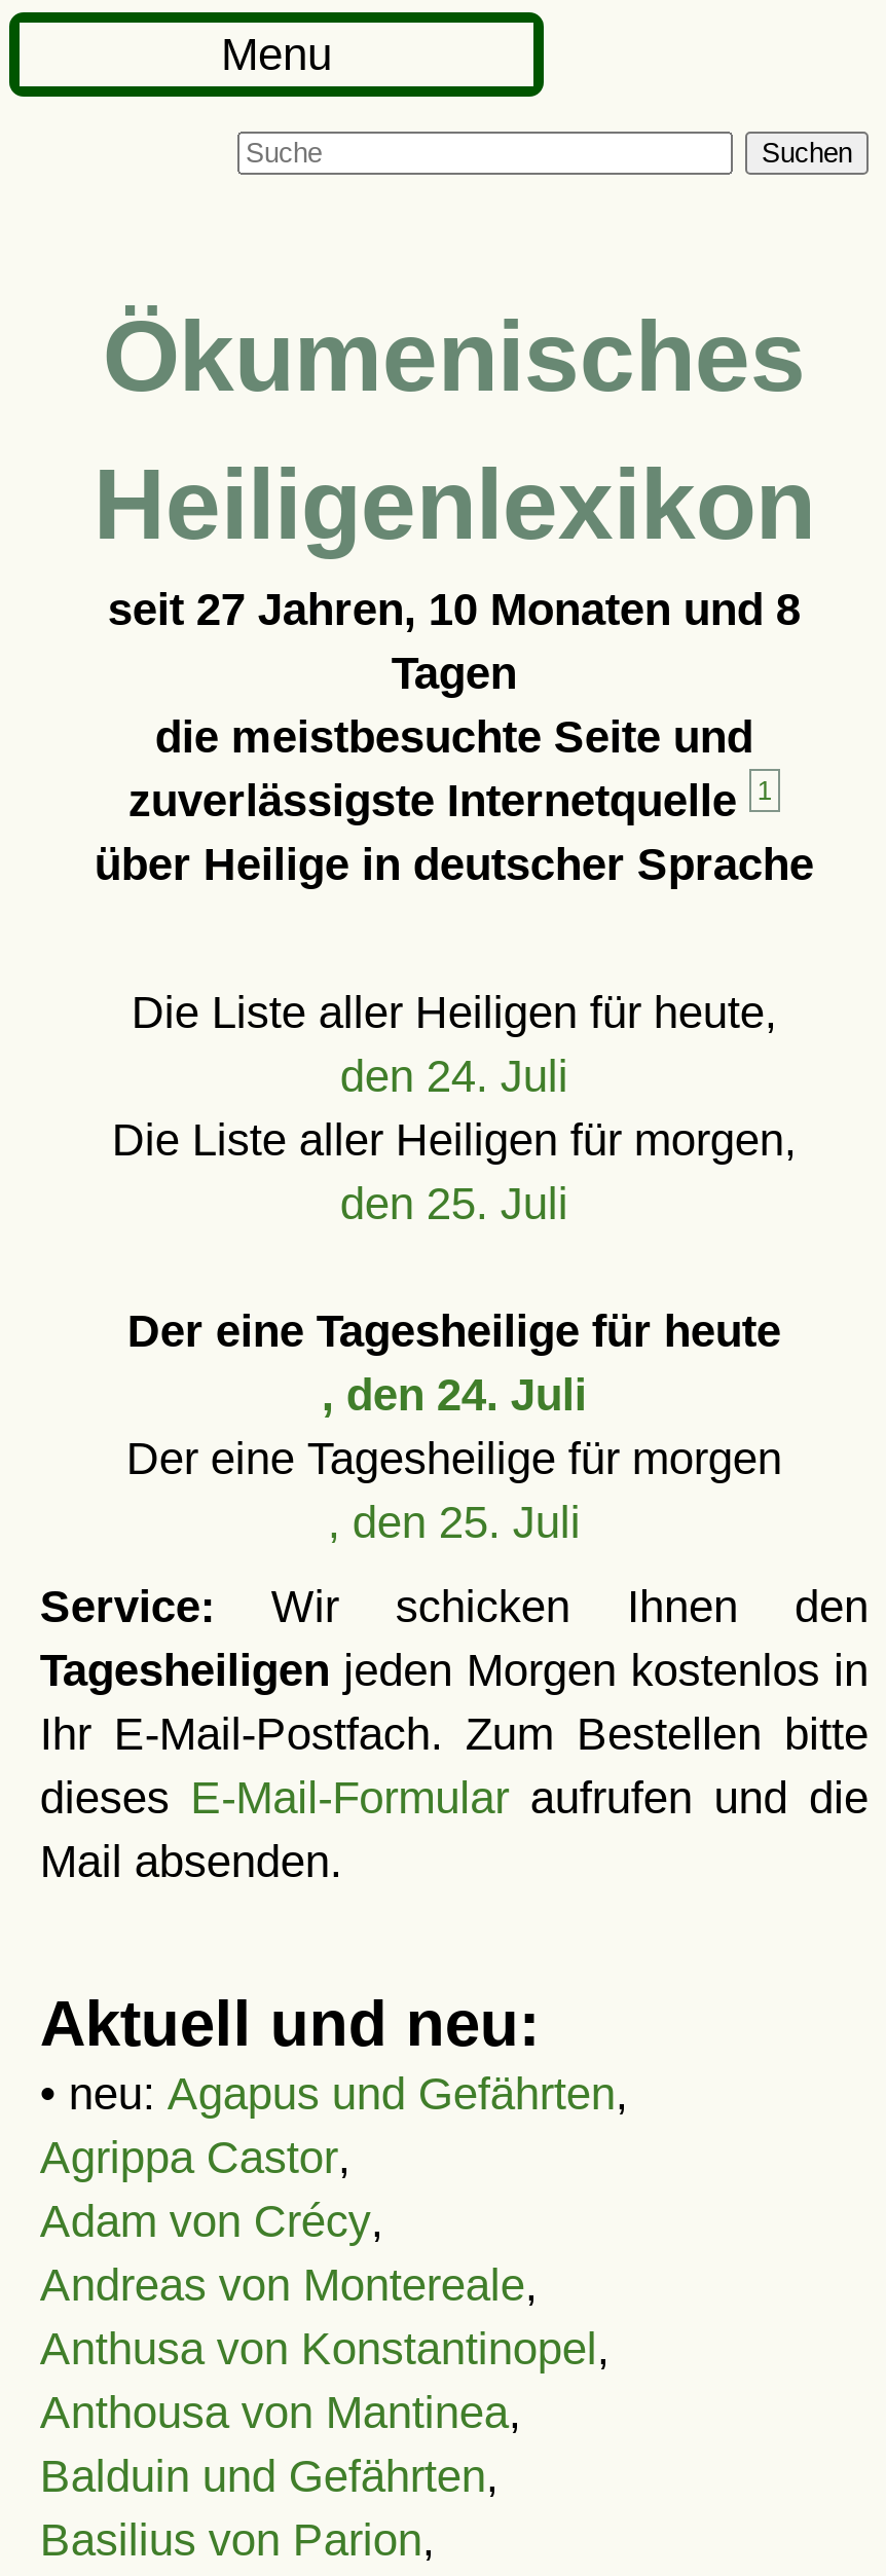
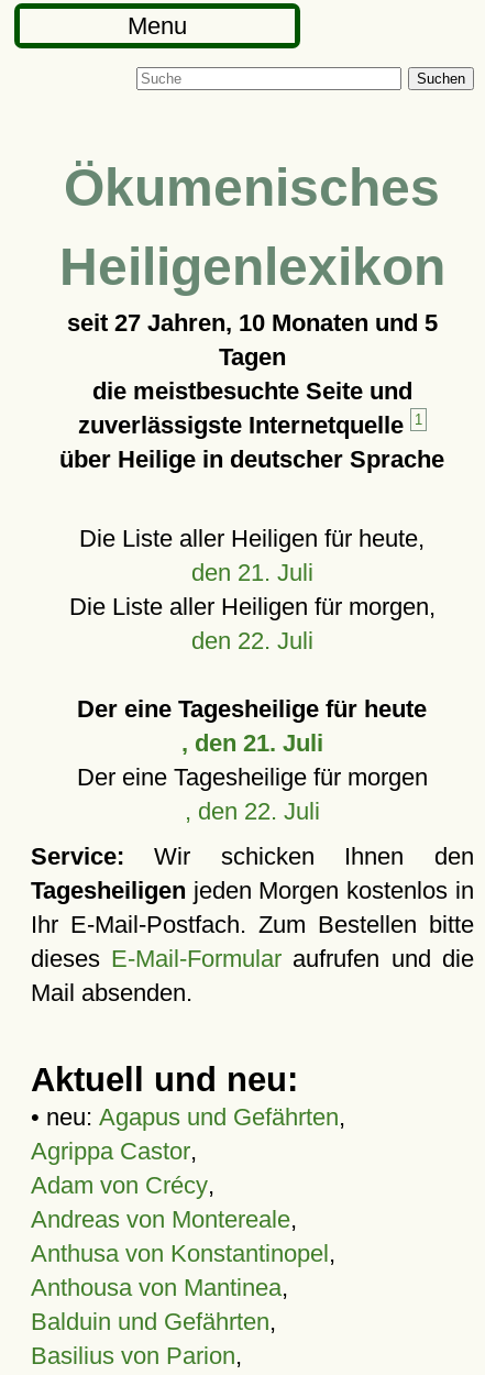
[108,584,800,635] seit 27 Jahren, 10 Monaten und 8 -> [67,309,438,337] seit 27 Jahren, 10 Monaten und 5
[340,1051,568,1102] den 24. Juli -> [191,559,313,586] den 21. Juli
[340,1178,568,1229] den 25. Juli -> [191,627,313,654] den 22. Juli
[322,1369,587,1421] , den 24. Juli -> [181,729,323,757] , den 21. Juli
[328,1497,581,1548] , den 25. Juli -> [185,798,320,825] , den 22. Juli

